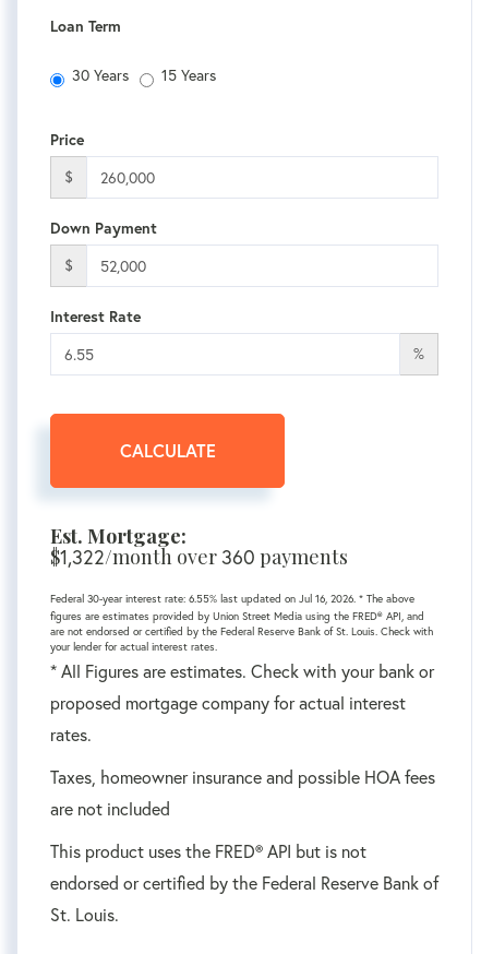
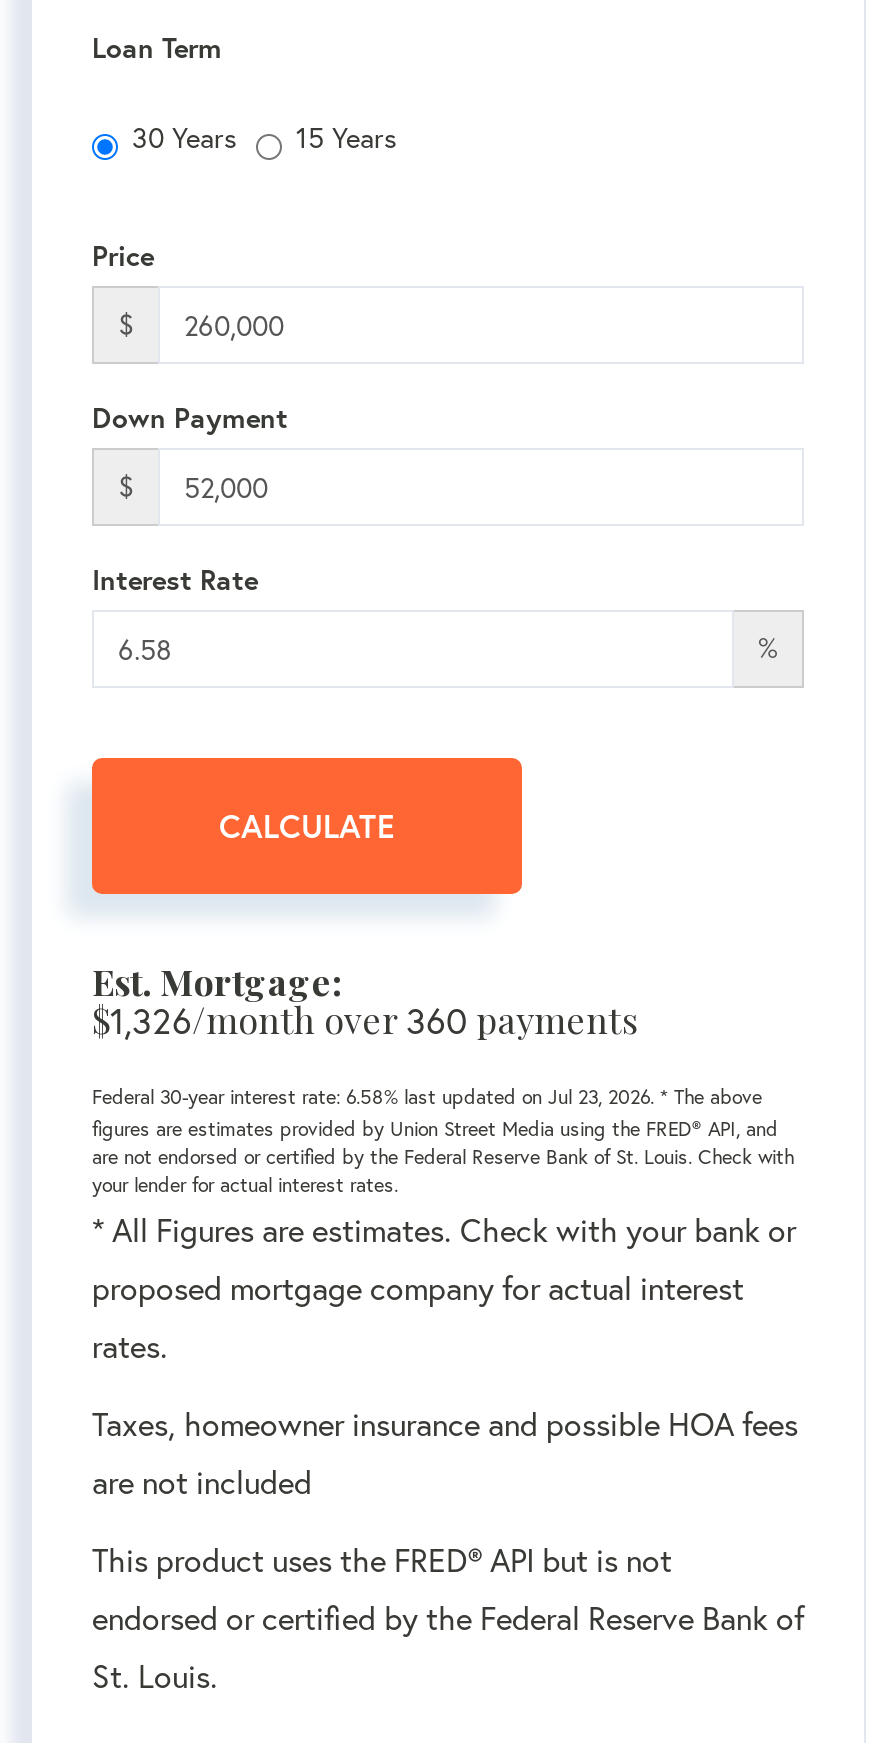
[50,544,348,570] $1,322/month over 360 payments -> [92,996,638,1044] $1,326/month over 360 payments
[50,592,414,606] Federal 30-year interest rate: 6.55% last updated on Jul 16, 2026. * The above -> [92,1084,762,1110] Federal 30-year interest rate: 6.58% last updated on Jul 23, 2026. * The above

